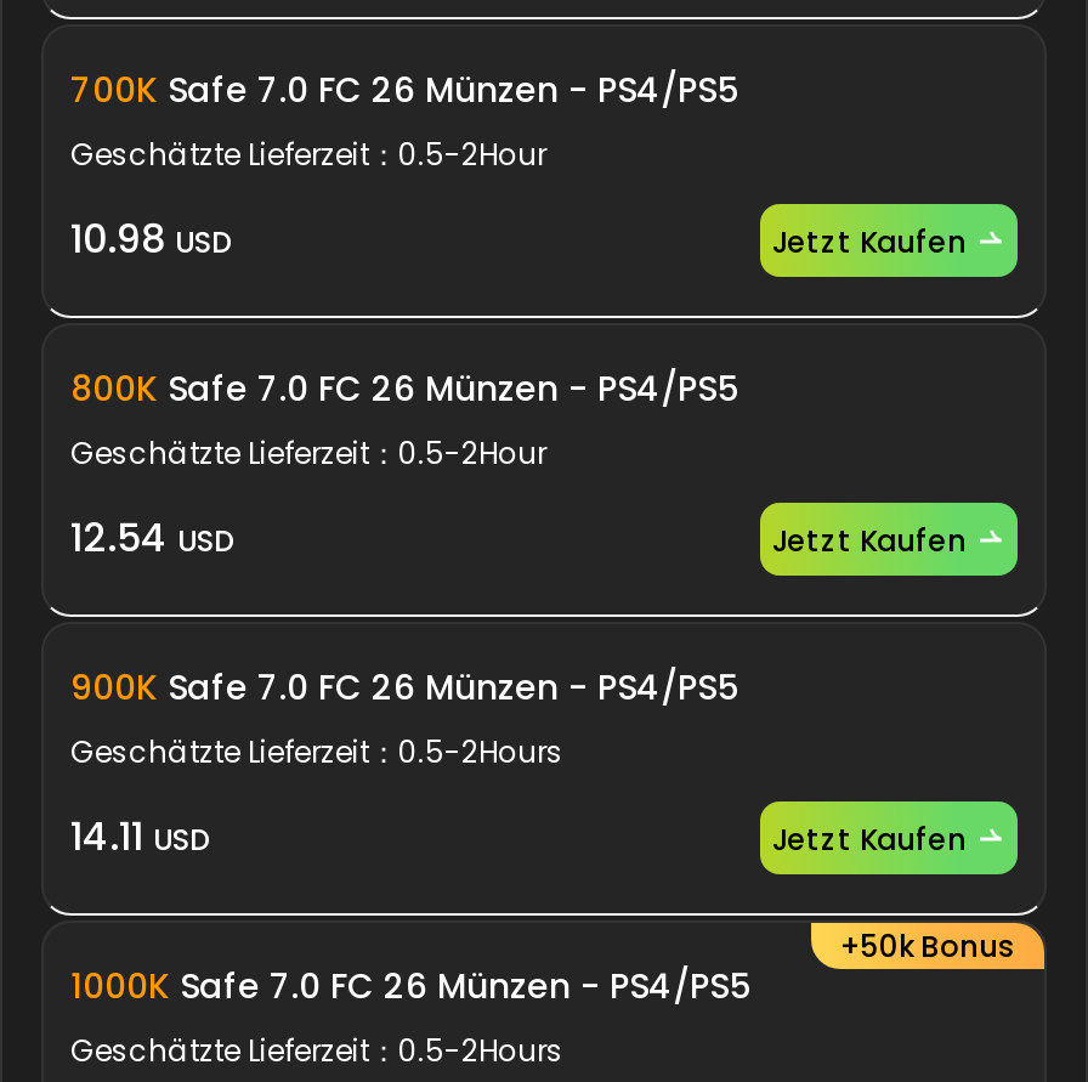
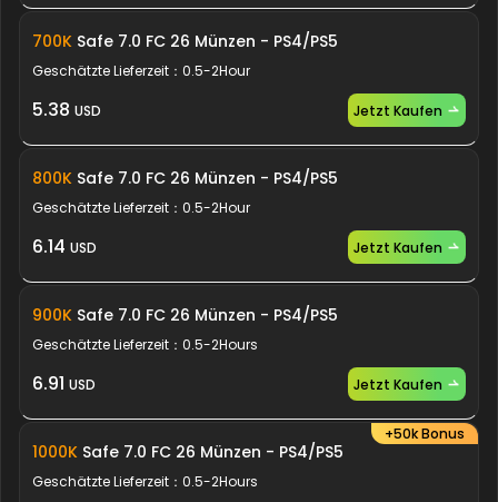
[70,212,233,267] 10.98 USD -> [32,97,101,123] 5.38 USD
[70,510,236,566] 12.54 USD -> [32,234,97,259] 6.14 USD
[70,809,211,865] 14.11 USD -> [32,371,96,396] 6.91 USD

